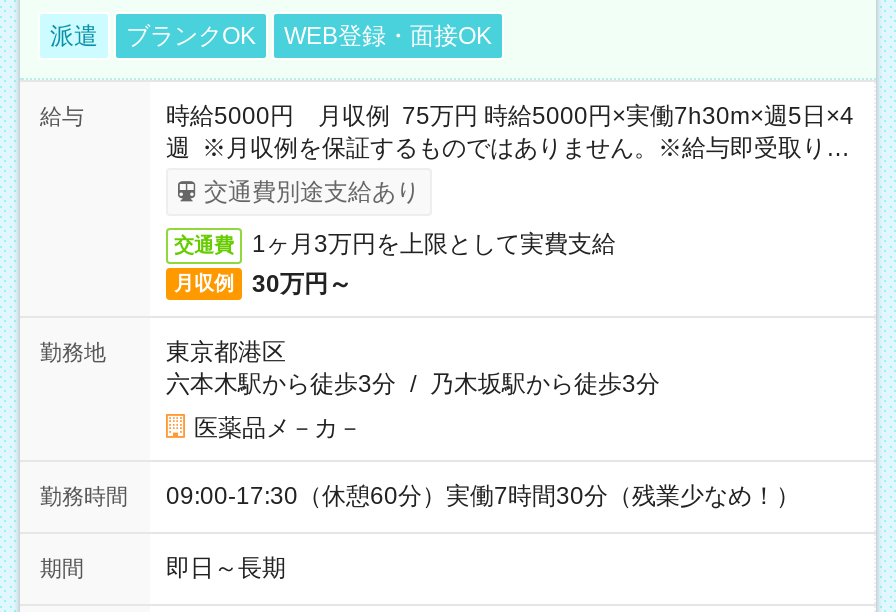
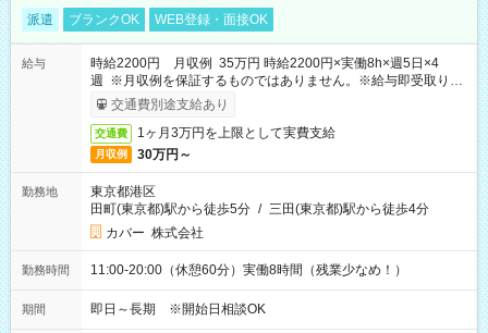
[166,102,854,130] 時給5000円 月収例 75万円 時給5000円×実働7h30m×週5日×4 -> [90,55,439,71] 時給2200円 月収例 35万円 時給2200円×実働8h×週5日×4
[166,370,660,398] 六本木駅から徒歩3分 / 乃木坂駅から徒歩3分 -> [90,201,429,217] 田町(東京都)駅から徒歩5分 / 三田(東京都)駅から徒歩4分
[194,414,362,442] 医薬品メ－カ－ -> [106,225,204,240] カバー 株式会社
[166,482,800,510] 09:00-17:30（休憩60分）実働7時間30分（残業少なめ！） -> [90,262,407,277] 11:00-20:00（休憩60分）実働8時間（残業少なめ！）
[166,554,286,582] 即日～長期 -> [90,301,264,317] 即日～長期 ※開始日相談OK

